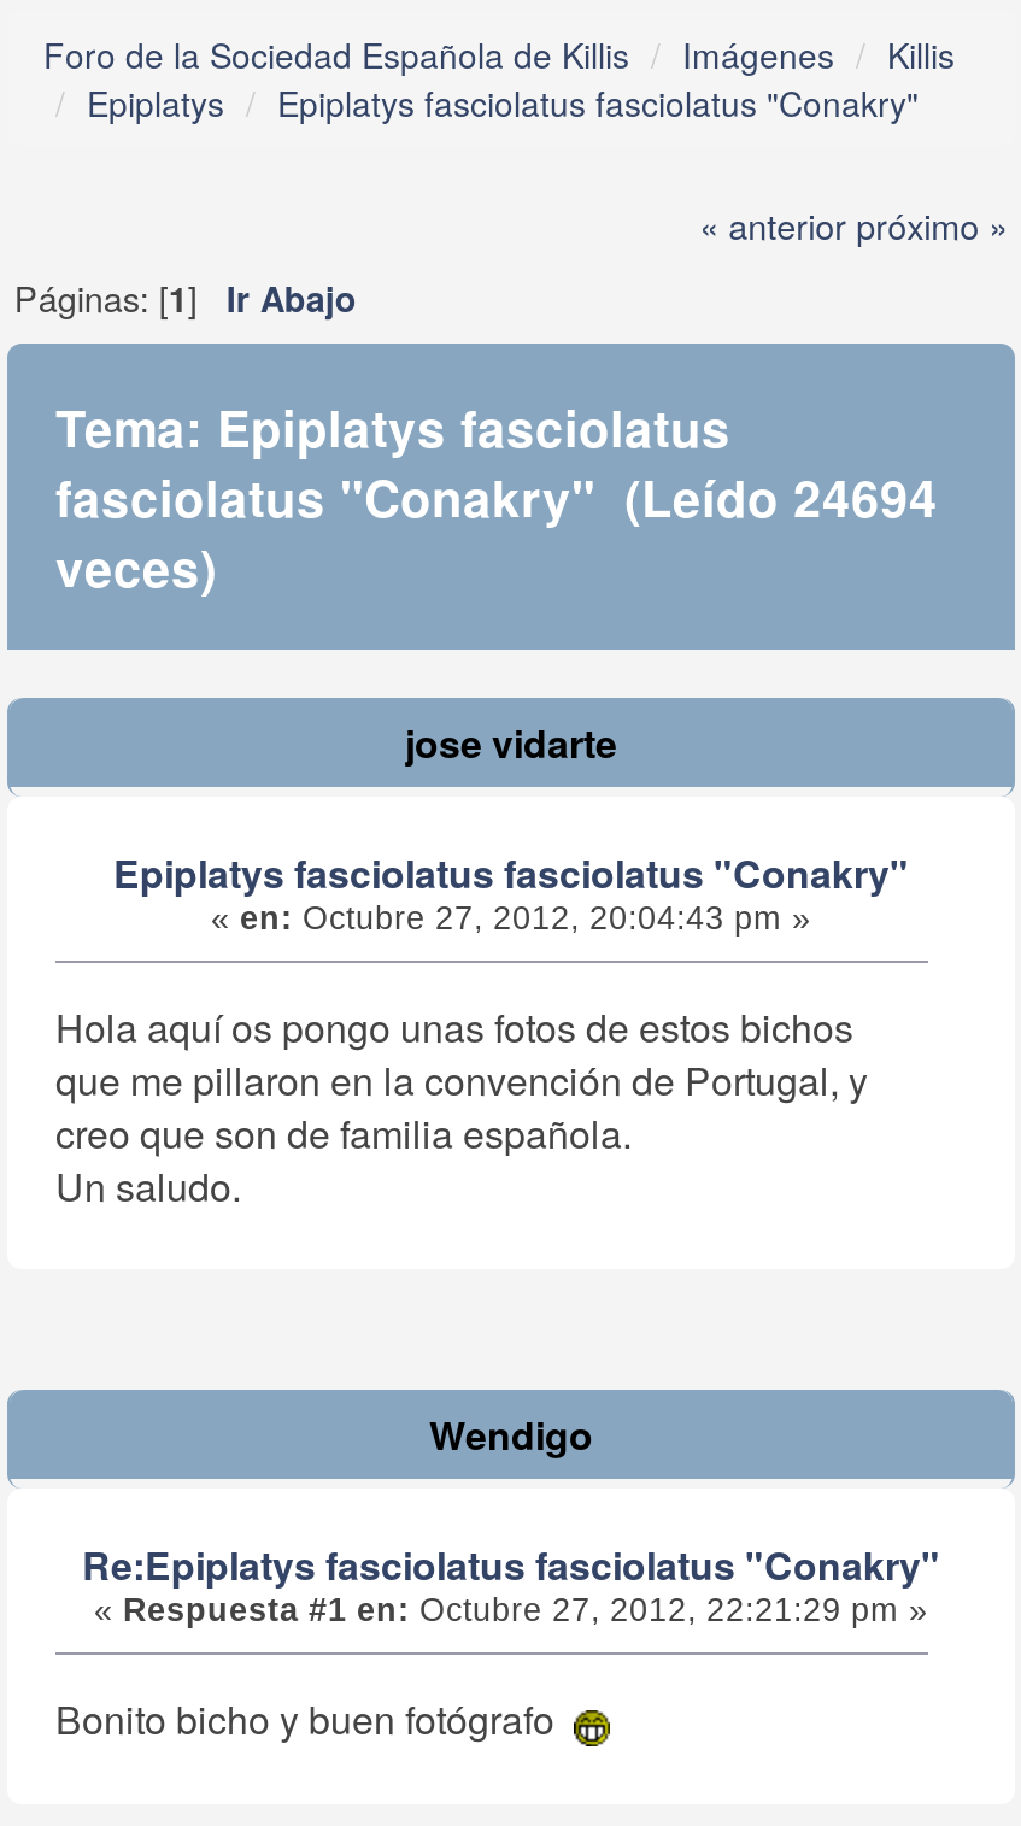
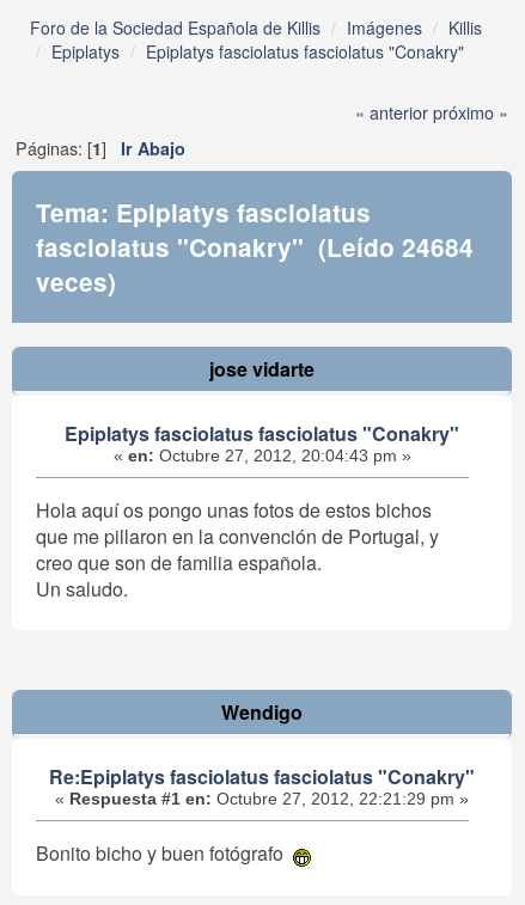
[55,462,938,532] fasciolatus "Conakry" (Leído 24694 -> [36,230,474,264] fasciolatus "Conakry" (Leído 24684

